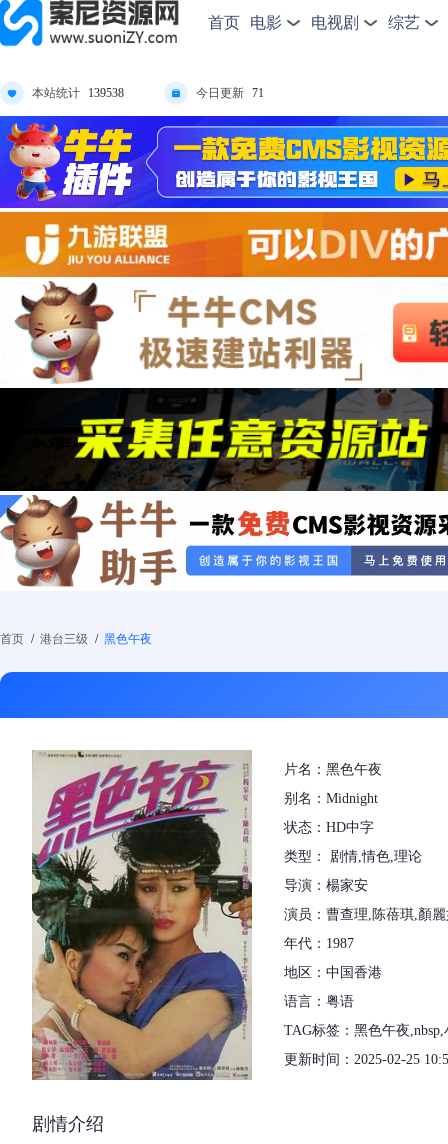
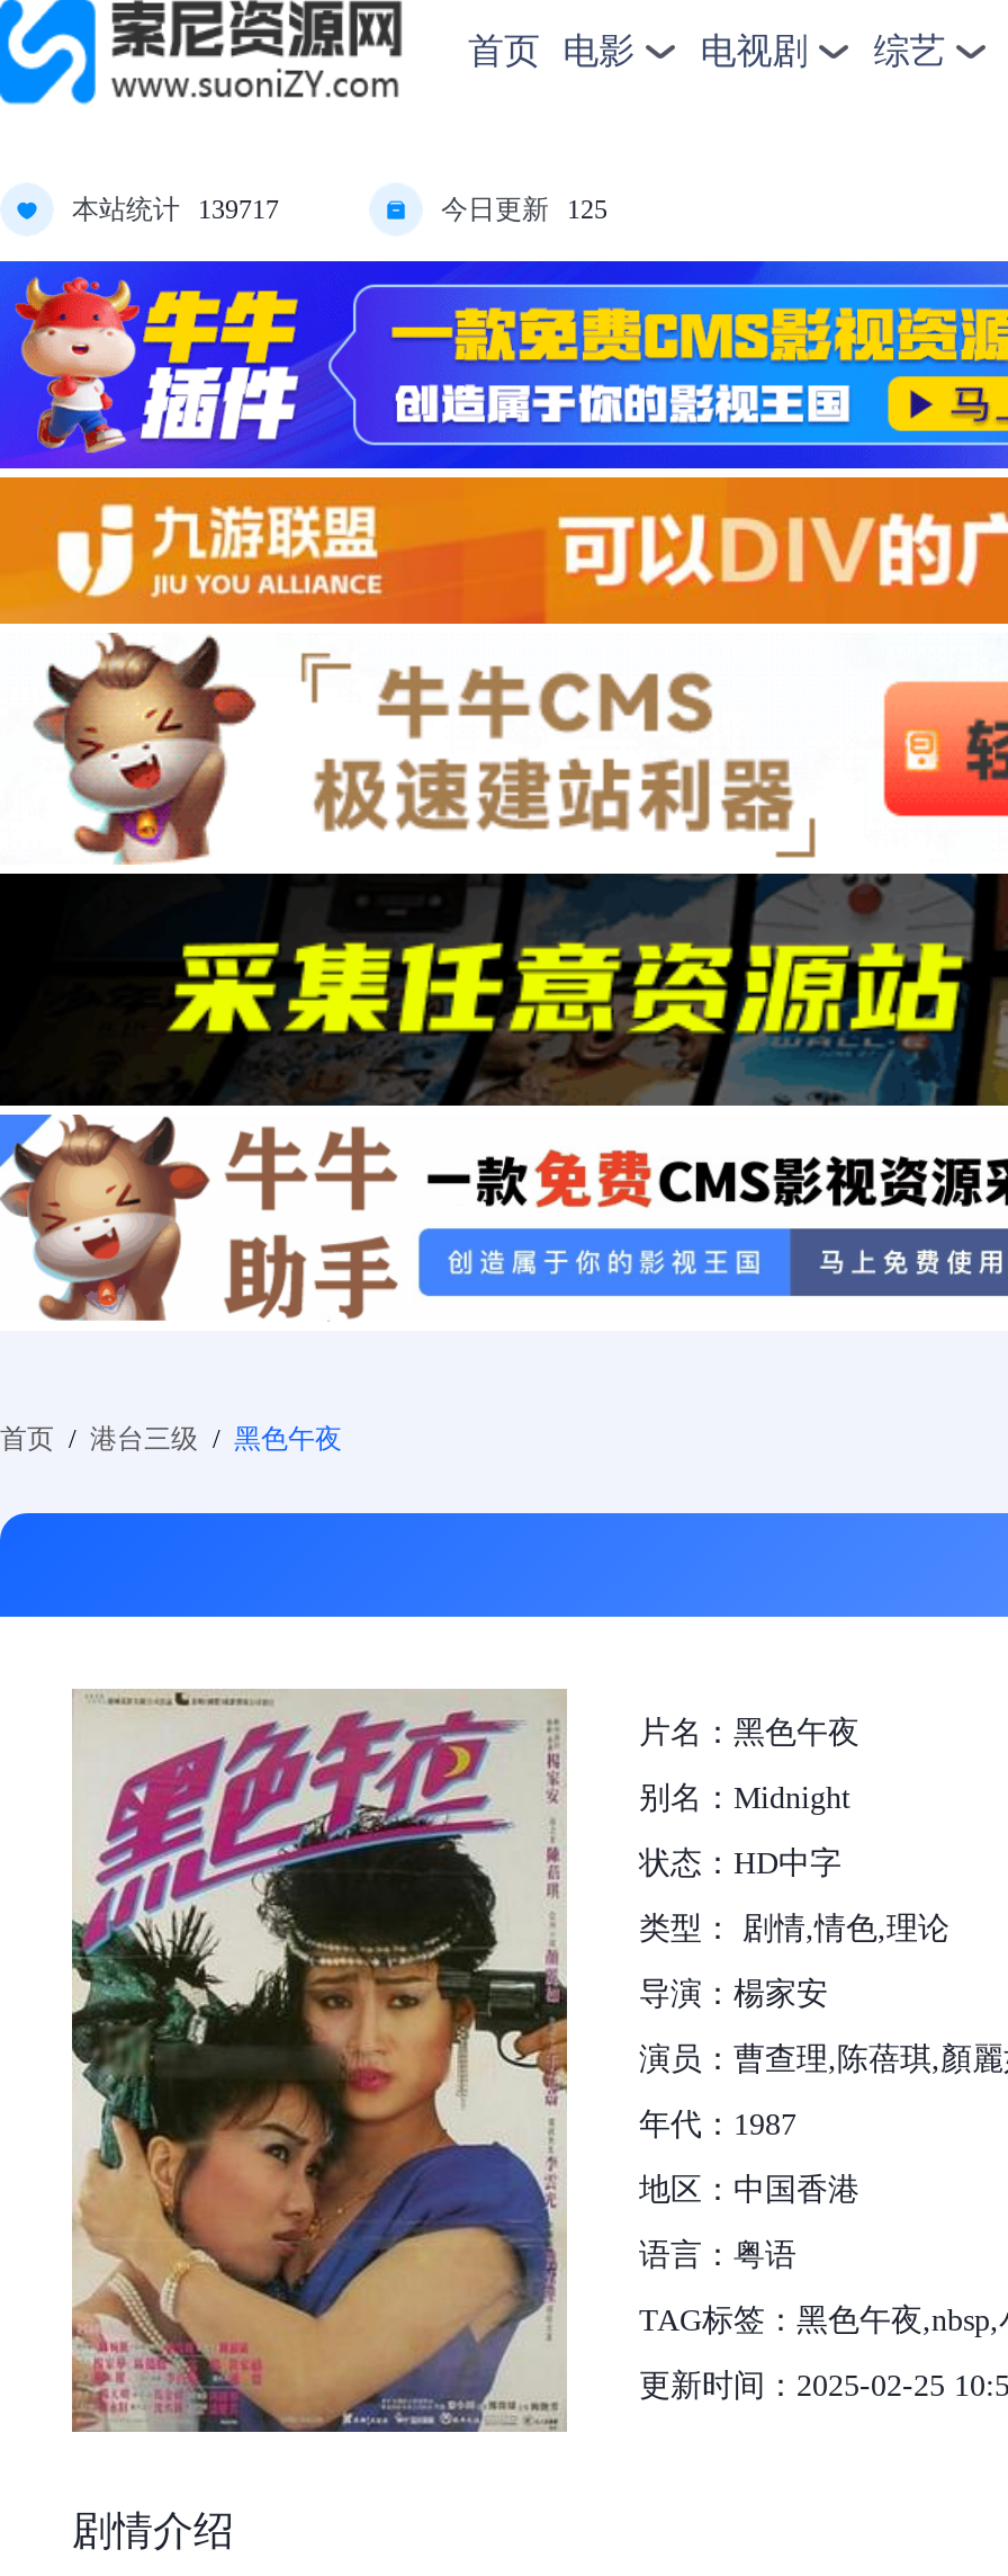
[32,85,124,100] 本站统计 139538 -> [72,193,279,225] 本站统计 139717
[196,85,264,100] 今日更新 71 -> [441,193,607,225] 今日更新 125

